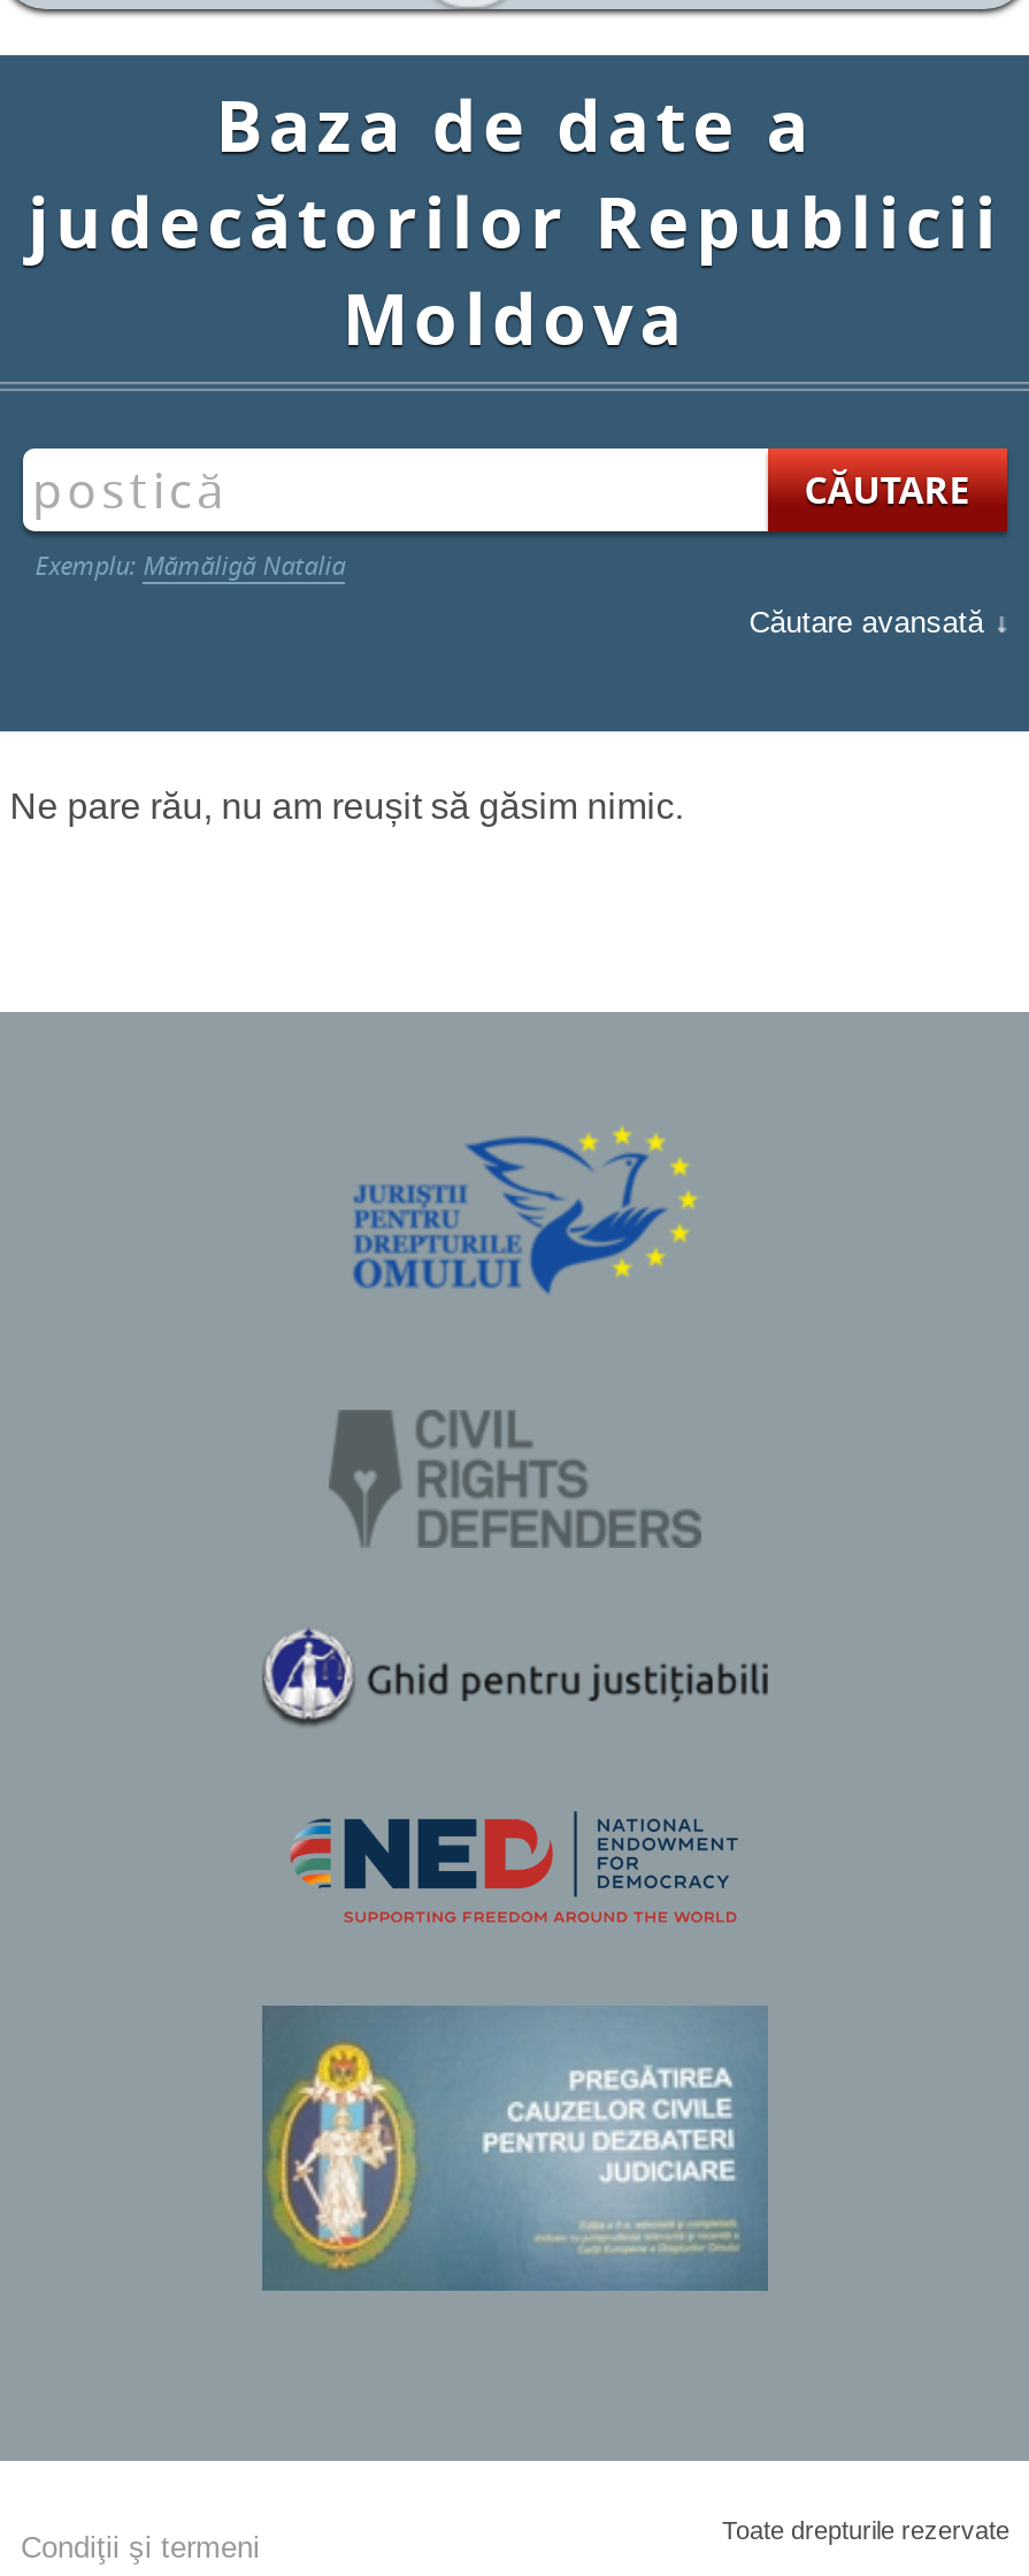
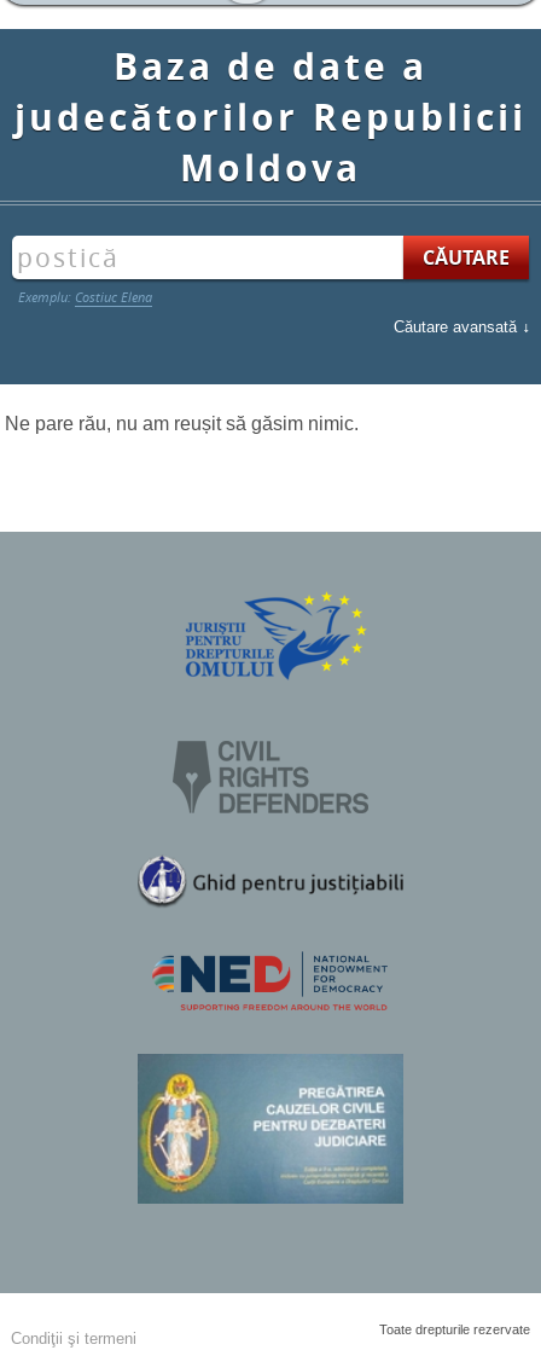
[35,547,345,582] Exemplu: Mămăligă Natalia -> [18,288,152,306] Exemplu: Costiuc Elena

